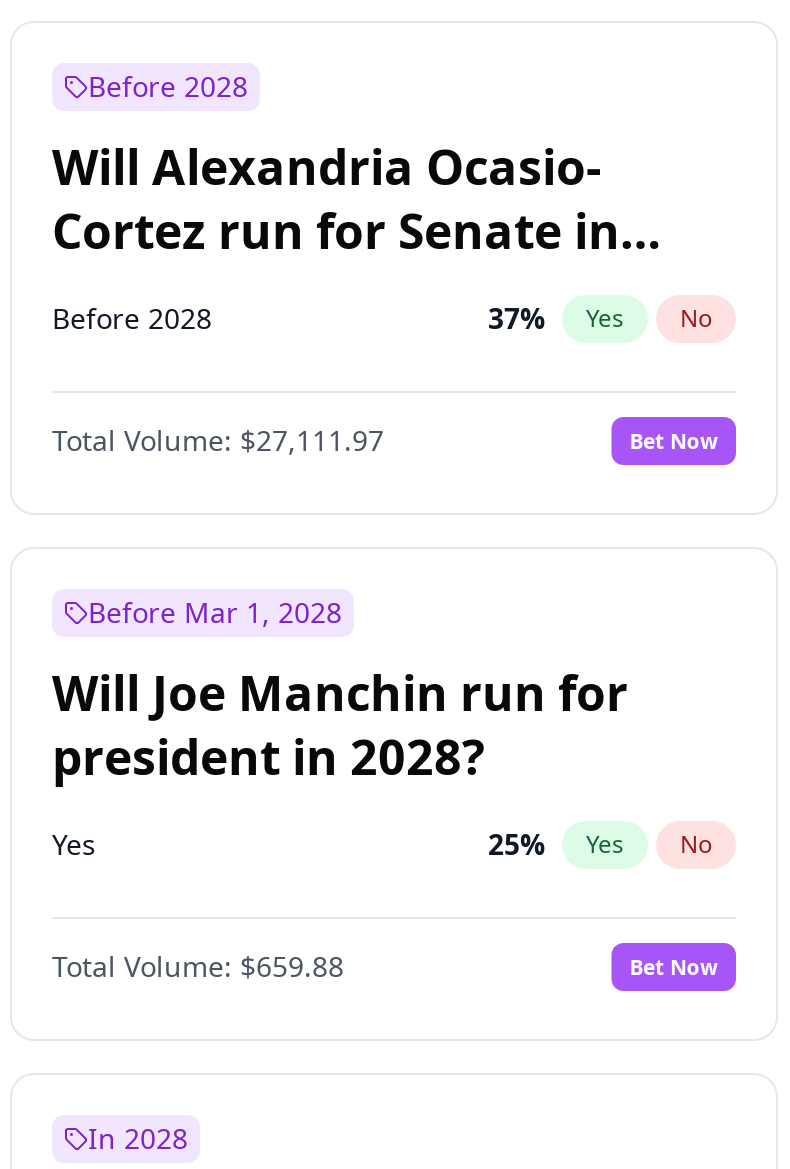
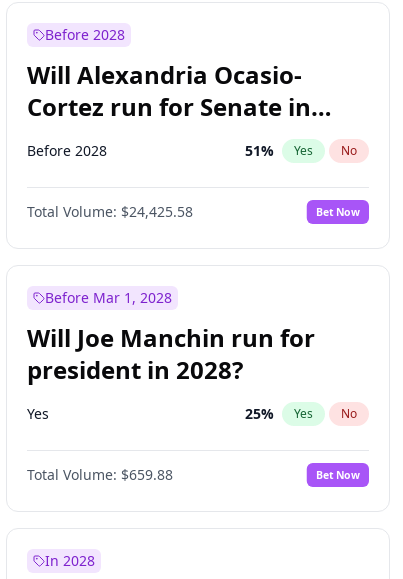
[488,299,712,337] 37% Yes No -> [245,141,357,160] 51% Yes No
[52,421,384,459] Total Volume: $27,111.97 -> [27,202,193,221] Total Volume: $24,425.58

